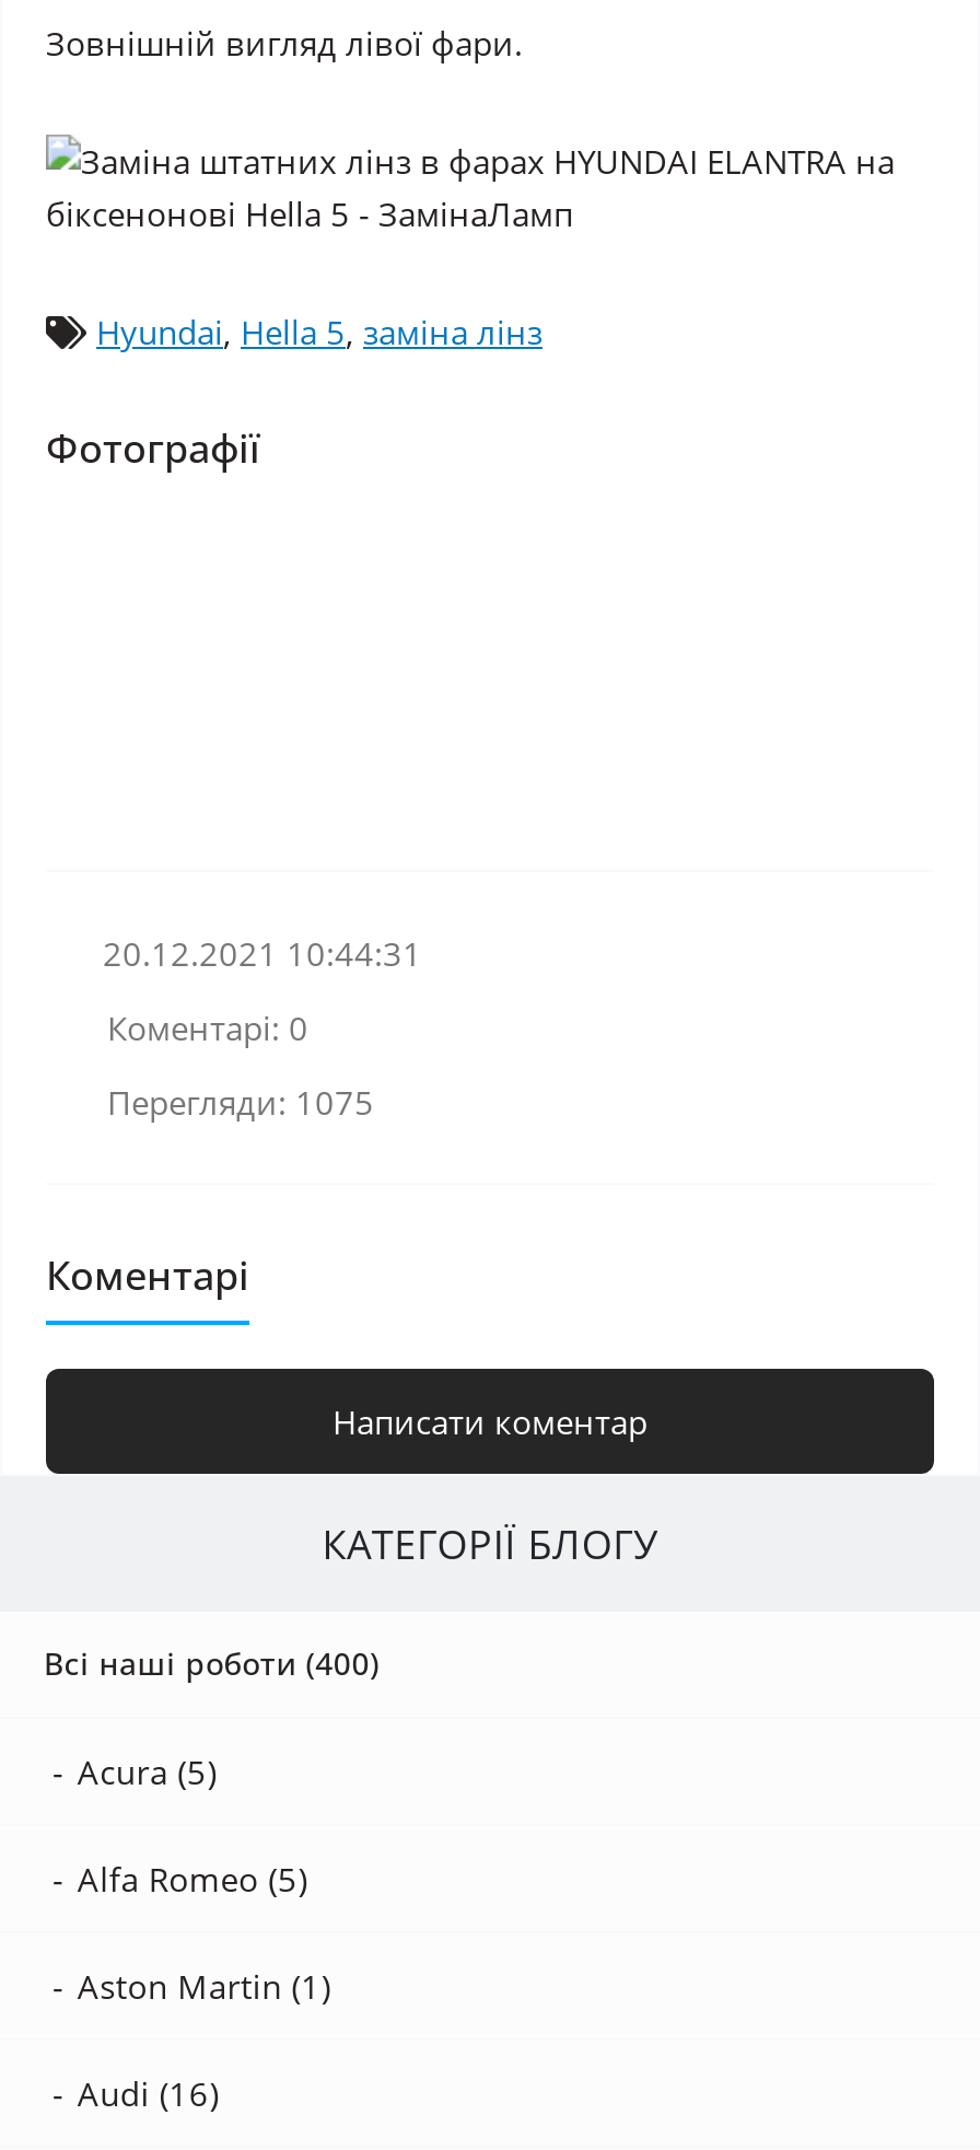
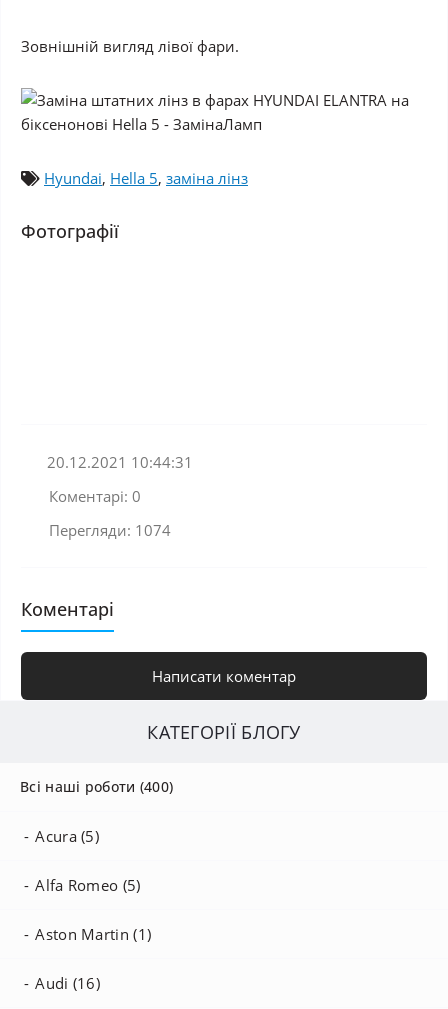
[107,1080,374,1124] Перегляди: 1075 -> [49,520,171,540] Перегляди: 1074

